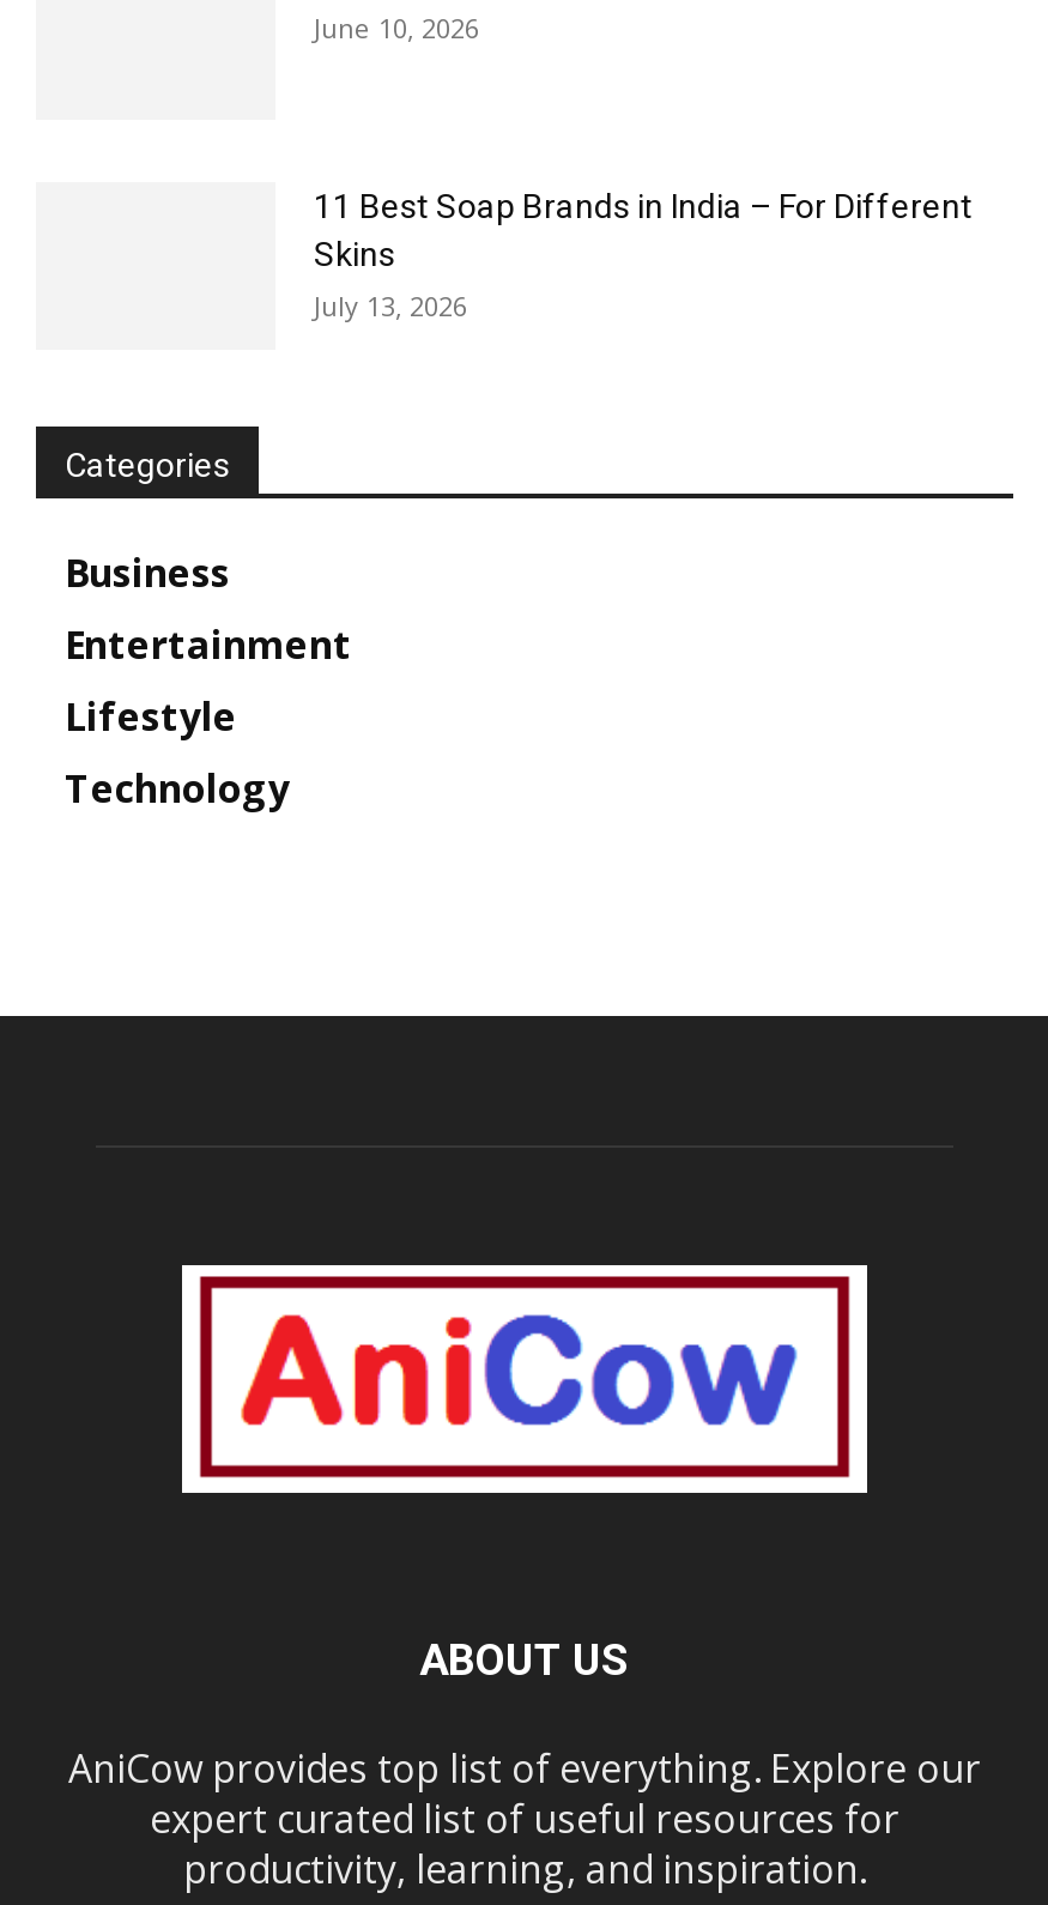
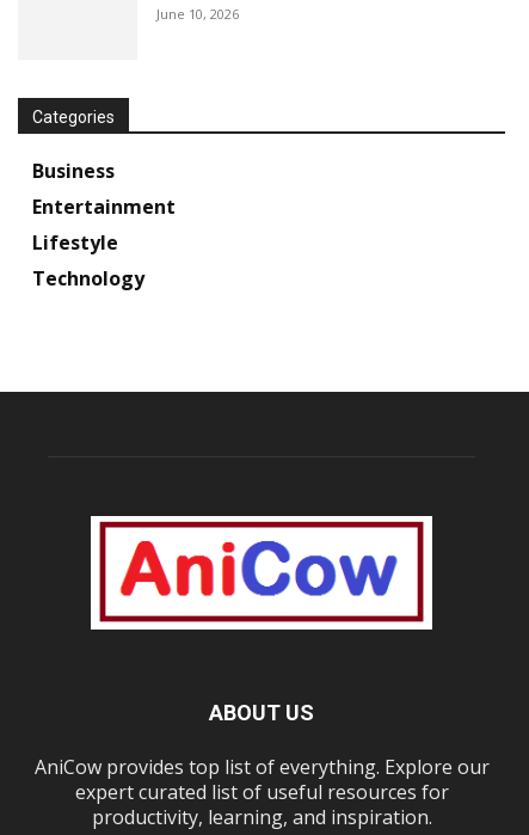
[314,186,973,323] 11 Best Soap Brands in India – For Different | Skins | July 13, 2026 -> none

